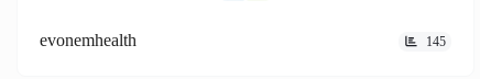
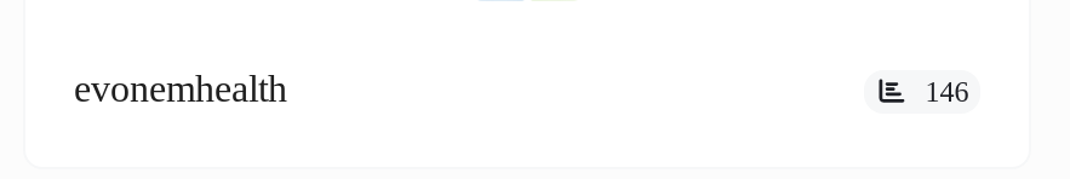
[423,34,446,49] 145 -> [918,75,969,109] 146

